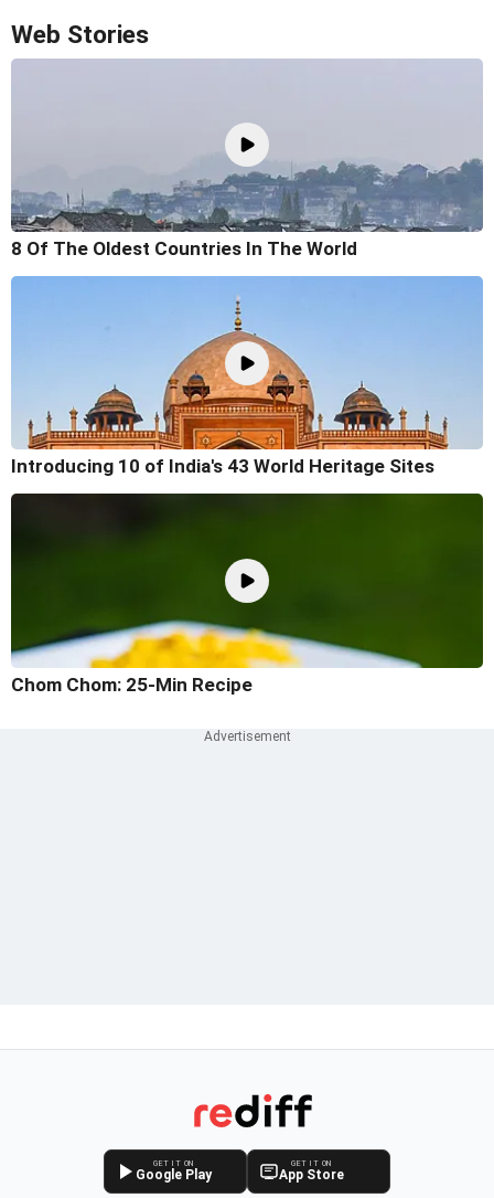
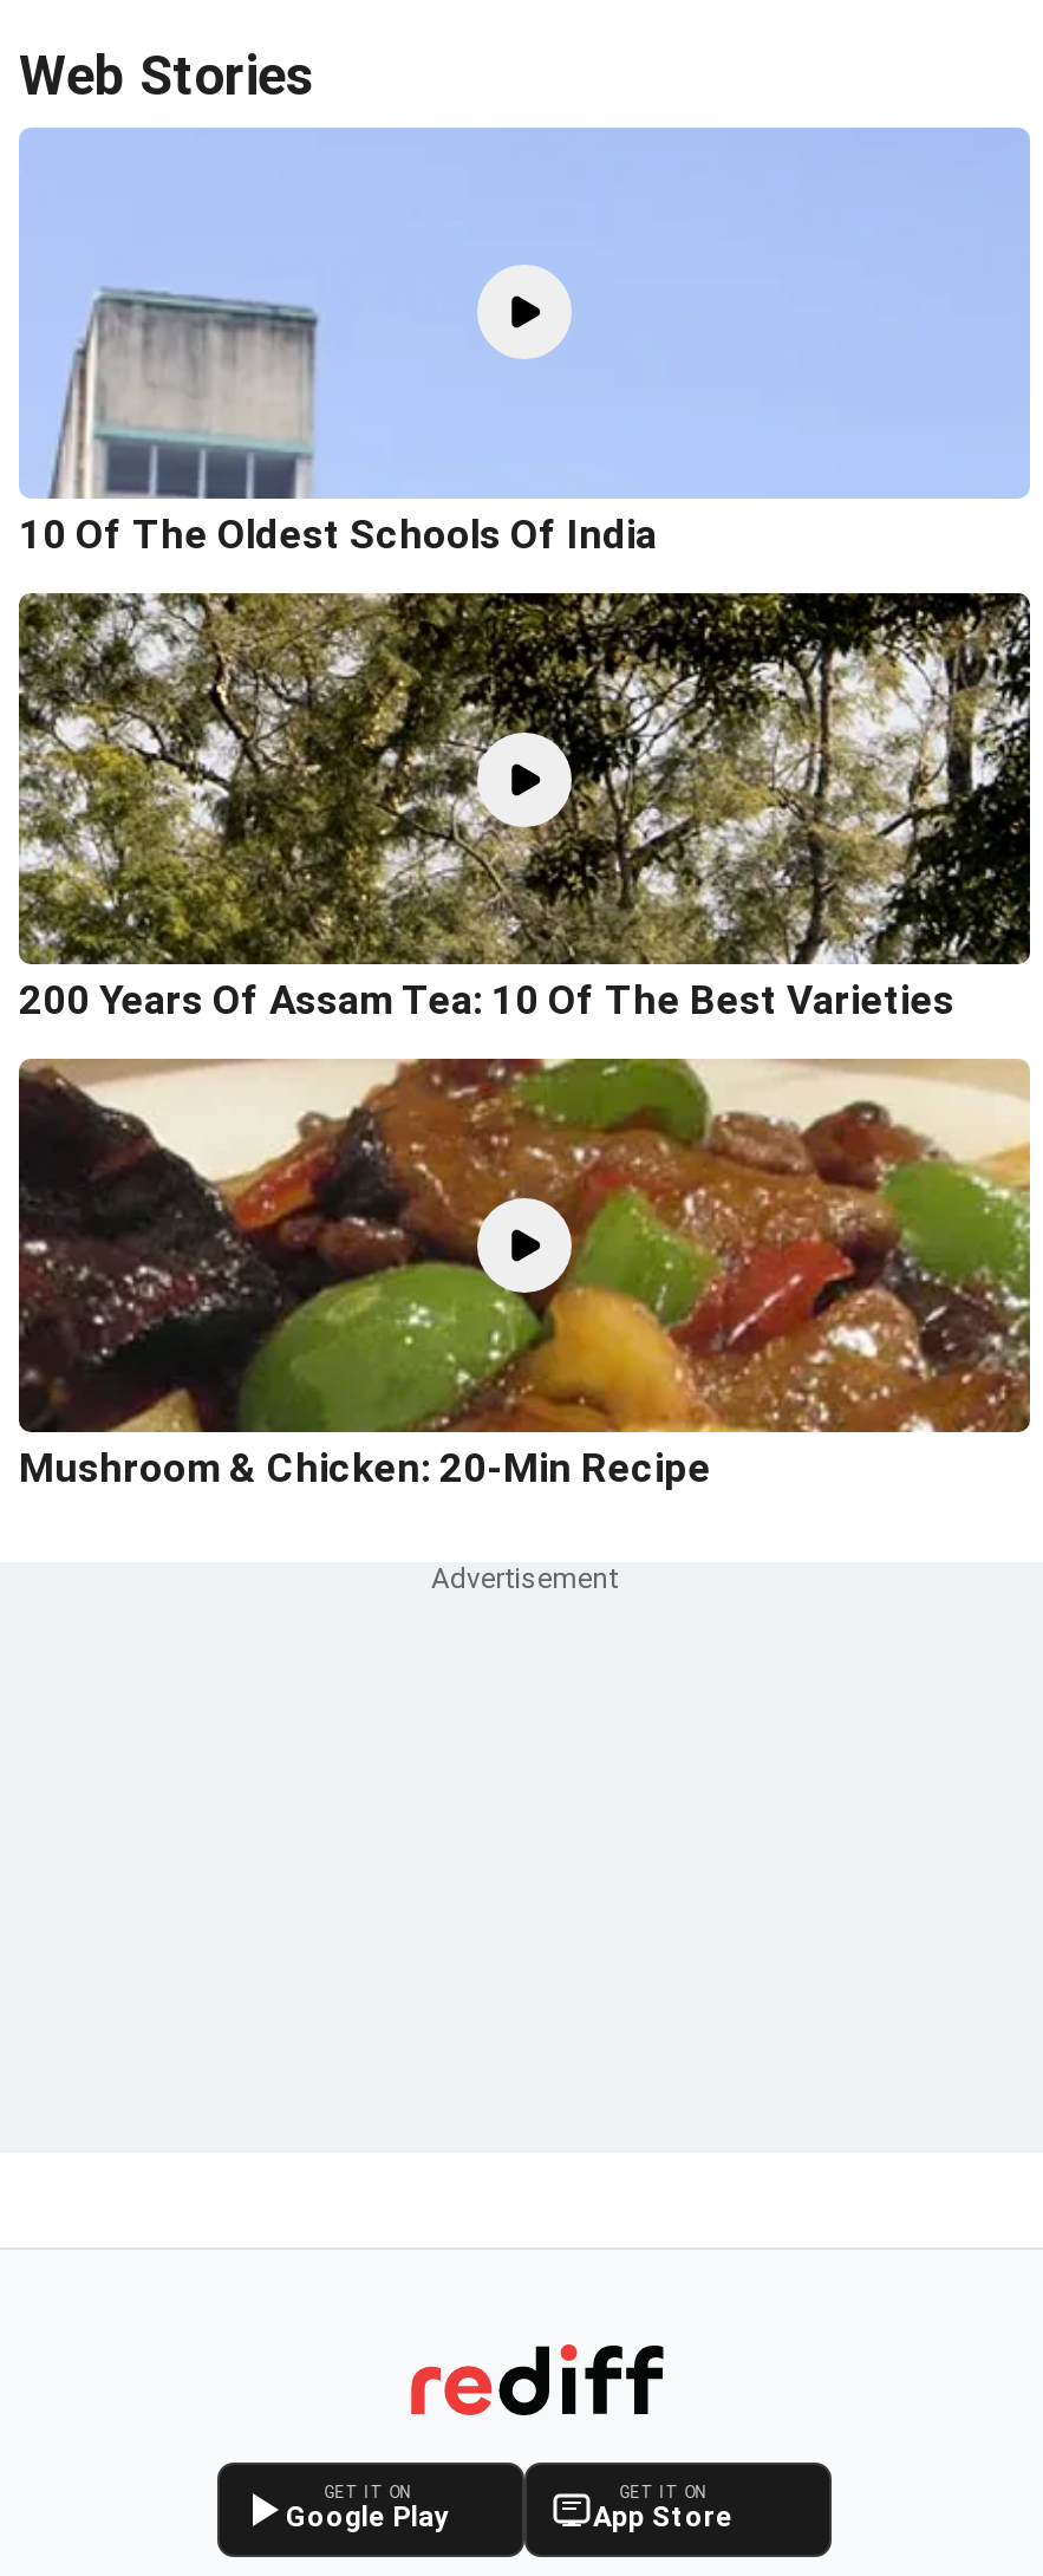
[10,60,483,259] [image] | 8 Of The Oldest Countries In The World -> [19,130,1028,558] [image] | 10 Of The Oldest Schools Of India
[11,275,483,477] [image] | Introducing 10 of India's 43 World Heritage Sites -> [17,591,1032,1024] [image] | 200 Years Of Assam Tea: 10 Of The Best Varieties
[10,492,484,695] [image] | Chom Chom: 25-Min Recipe -> [17,1056,1032,1491] [image] | Mushroom & Chicken: 20-Min Recipe

